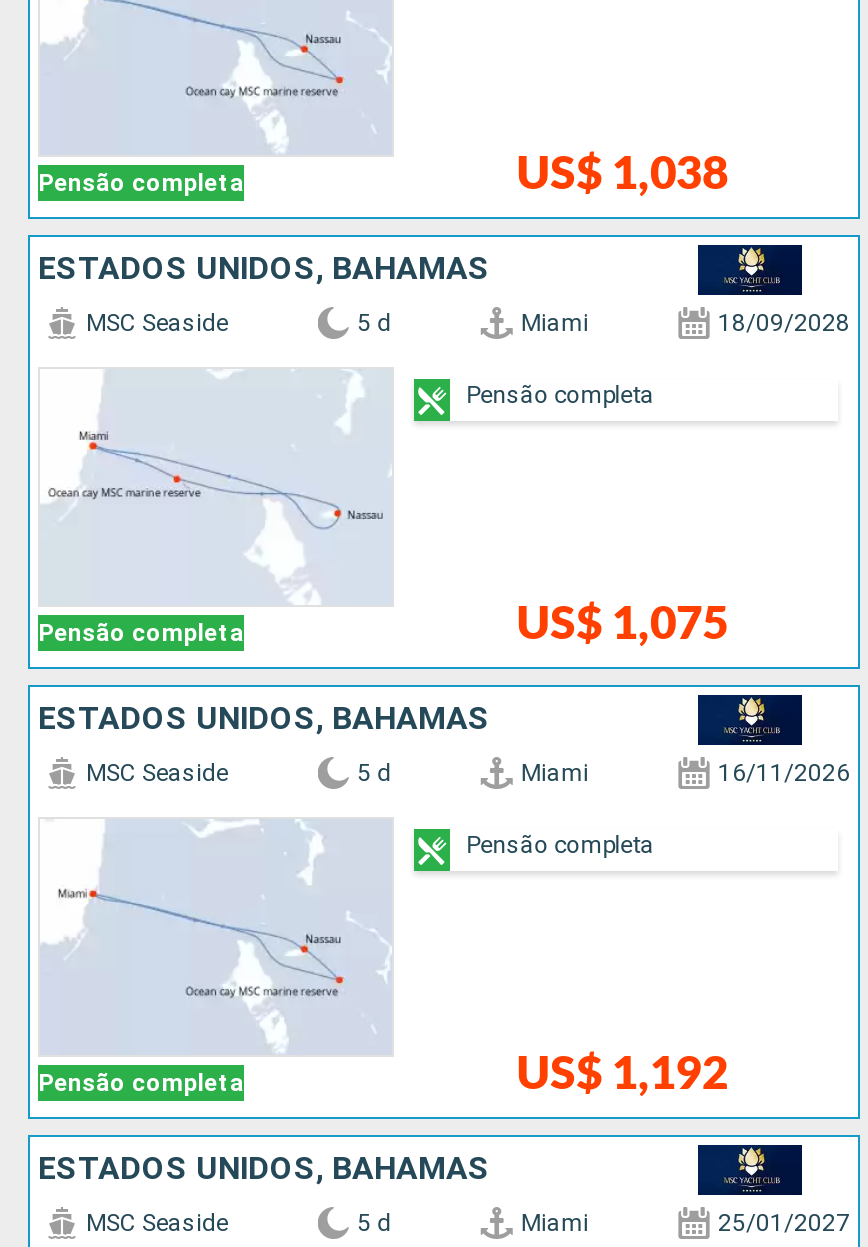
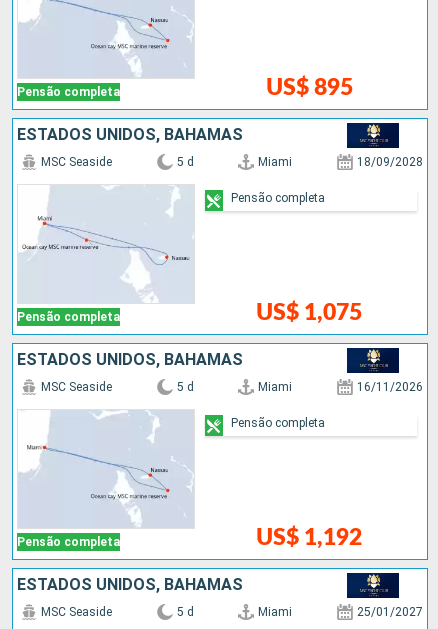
[516,152,728,198] US$ 1,038 -> [265,76,352,99] US$ 895

